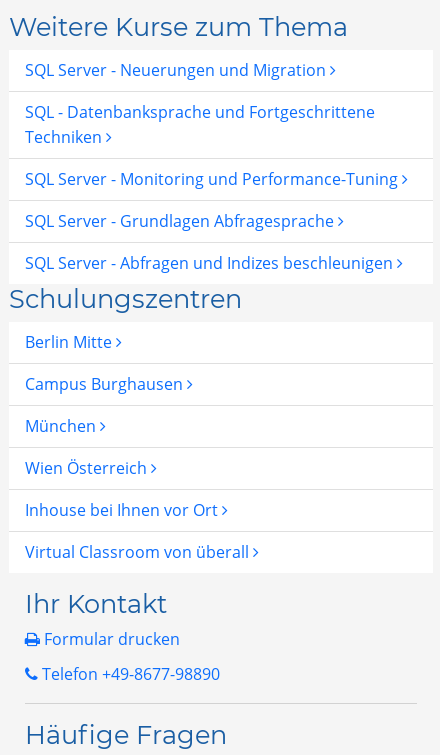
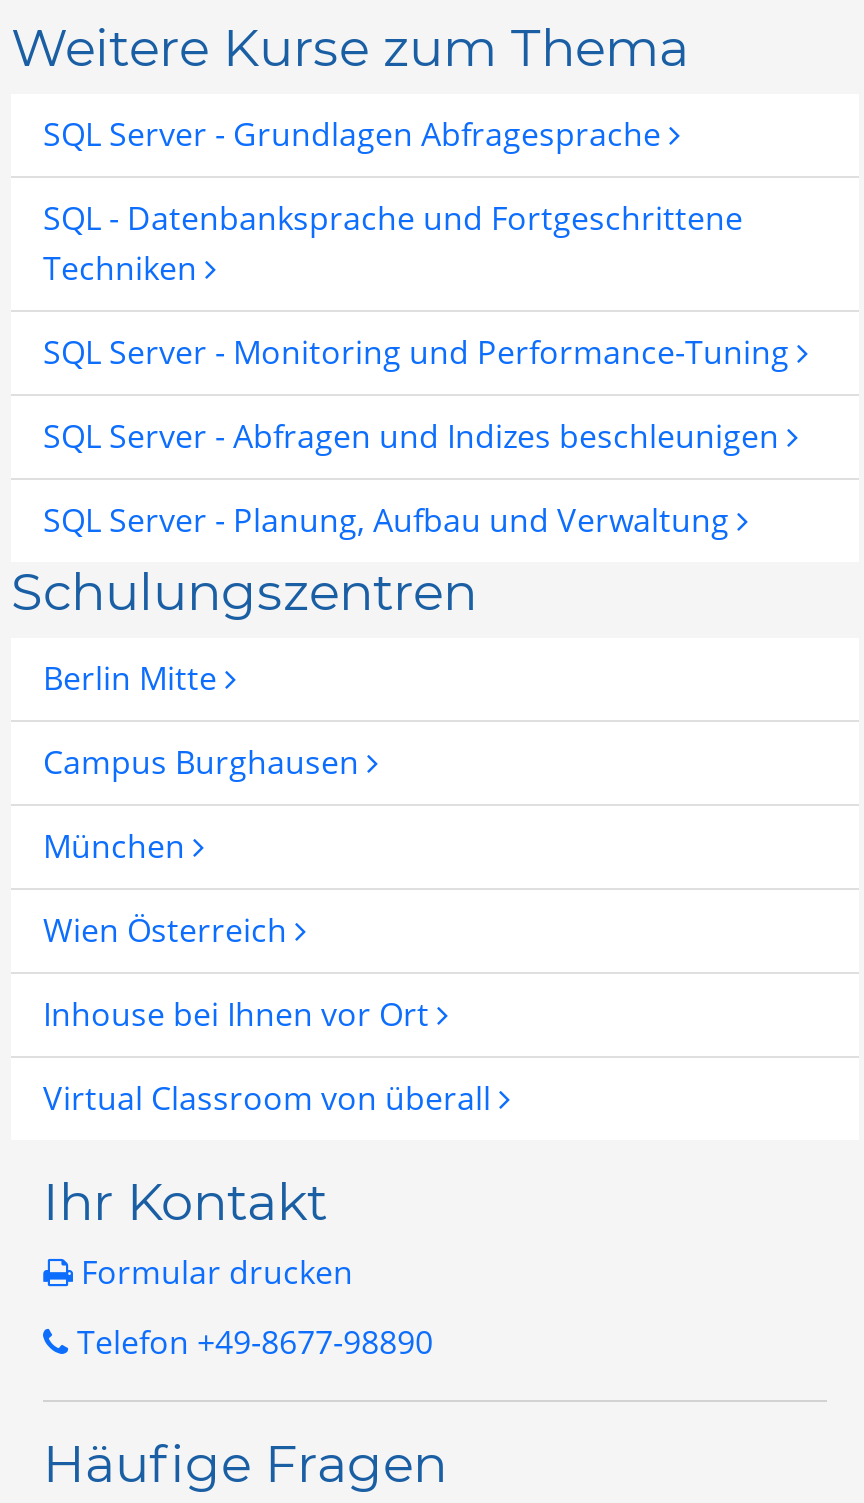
[25,59,330,81] SQL Server - Neuerungen und Migration -> none
moved [25,210,338,232] -> [43,113,669,157]: SQL Server - Grundlagen Abfragesprache
moved [25,252,397,274] -> [43,415,787,459]: SQL Server - Abfragen und Indizes beschleunigen
none -> [43,499,737,543] SQL Server - Planung, Aufbau und Verwaltung

